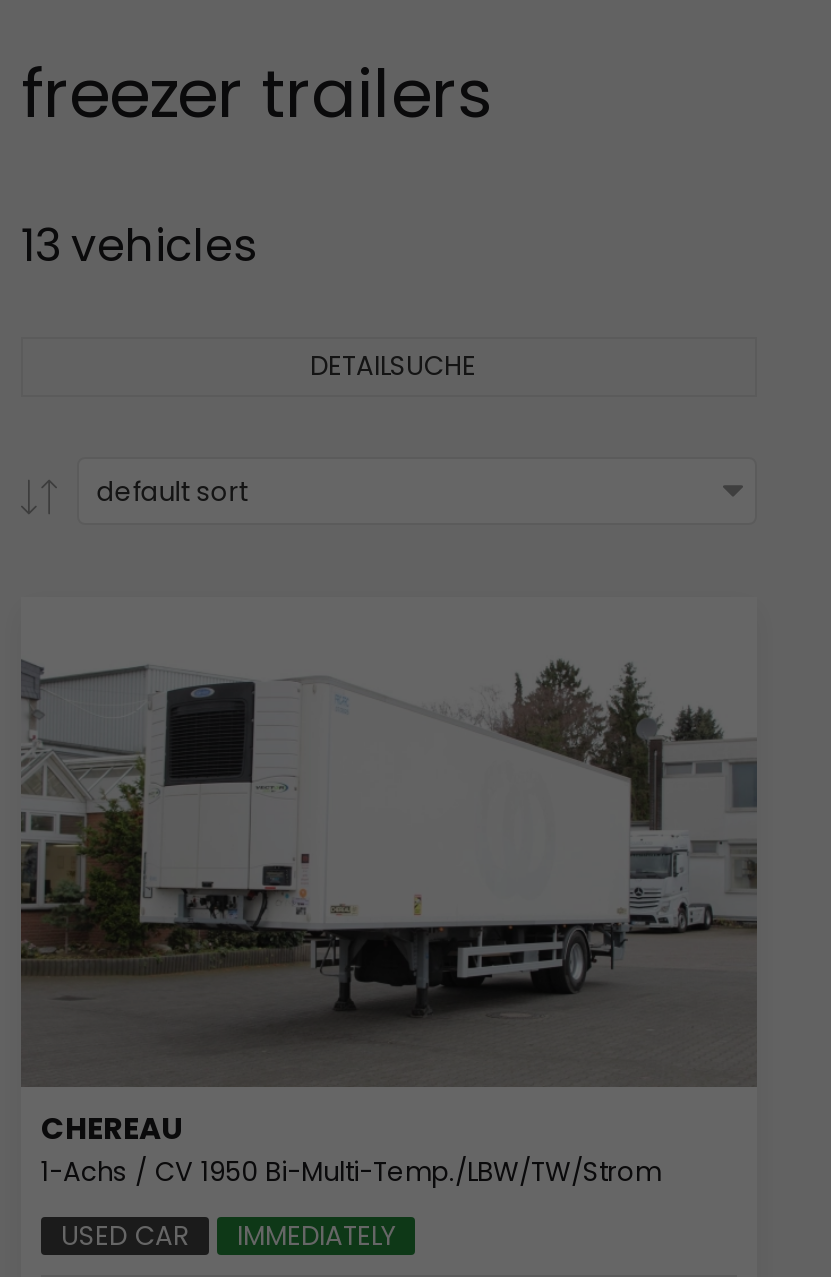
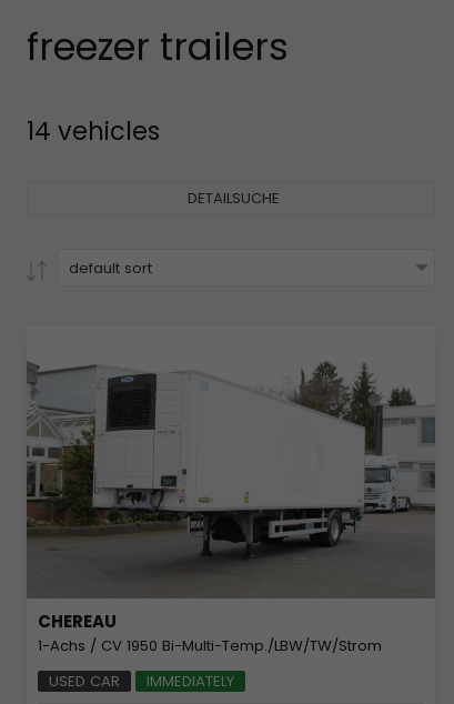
[21,213,255,277] 13 vehicles -> [27,113,160,149] 14 vehicles

